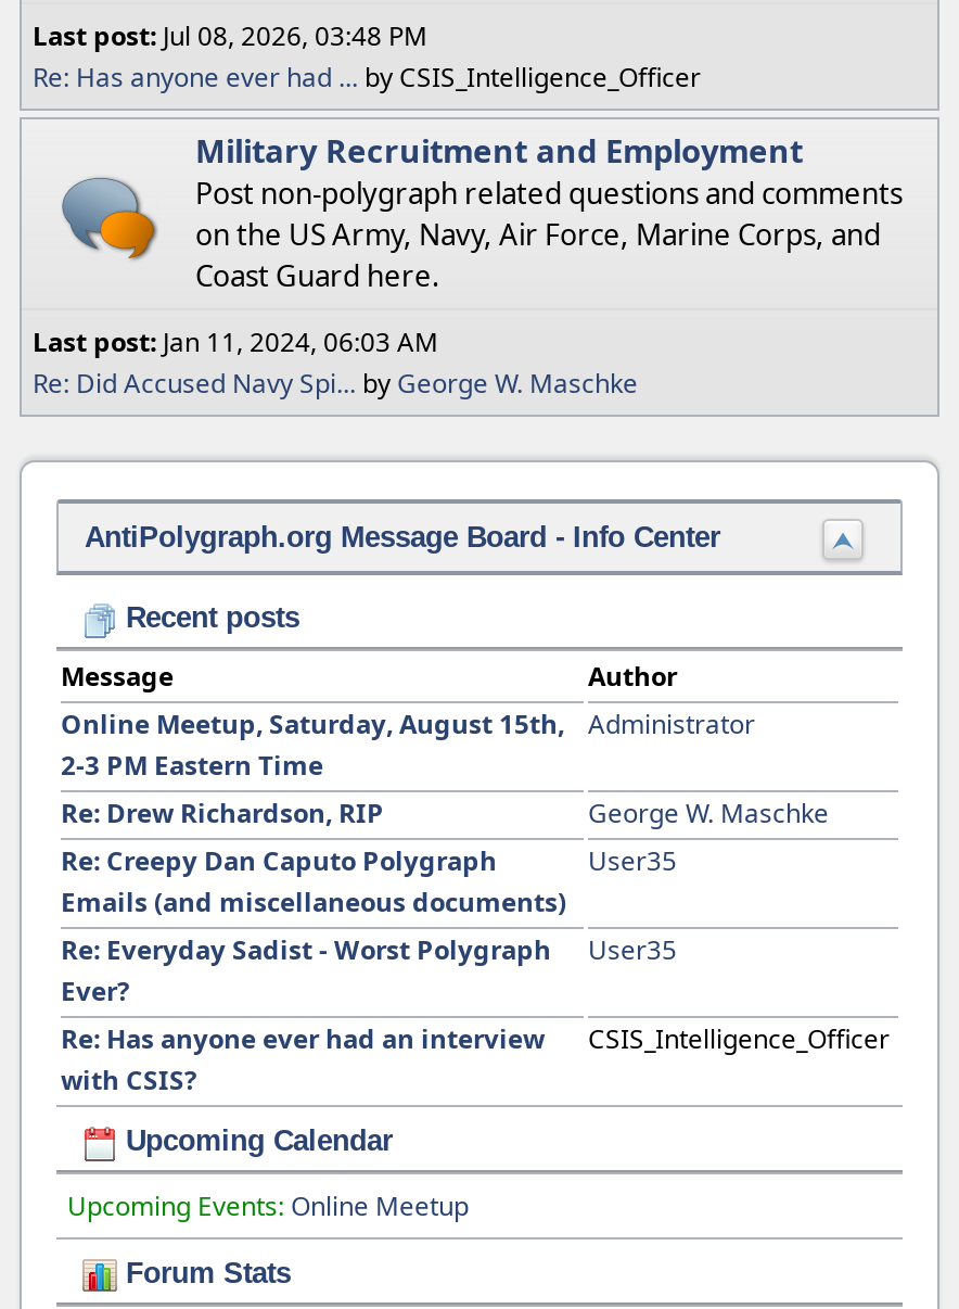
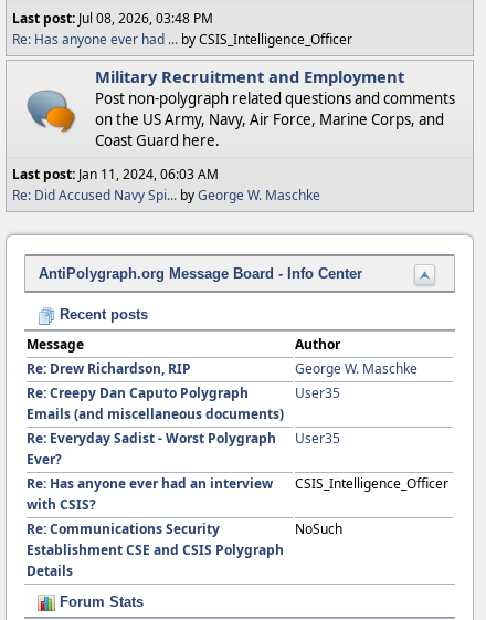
[61,706,564,785] Online Meetup, Saturday, August 15th, | 2-3 PM Eastern Time -> none
[588,706,755,743] Administrator -> none
[117,1125,393,1158] Upcoming Calendar -> [27,520,284,581] Re: Communications Security | Establishment CSE and CSIS Polygraph | Details
[67,1188,469,1225] Upcoming Events: Online Meetup -> [295,520,342,539] NoSuch

